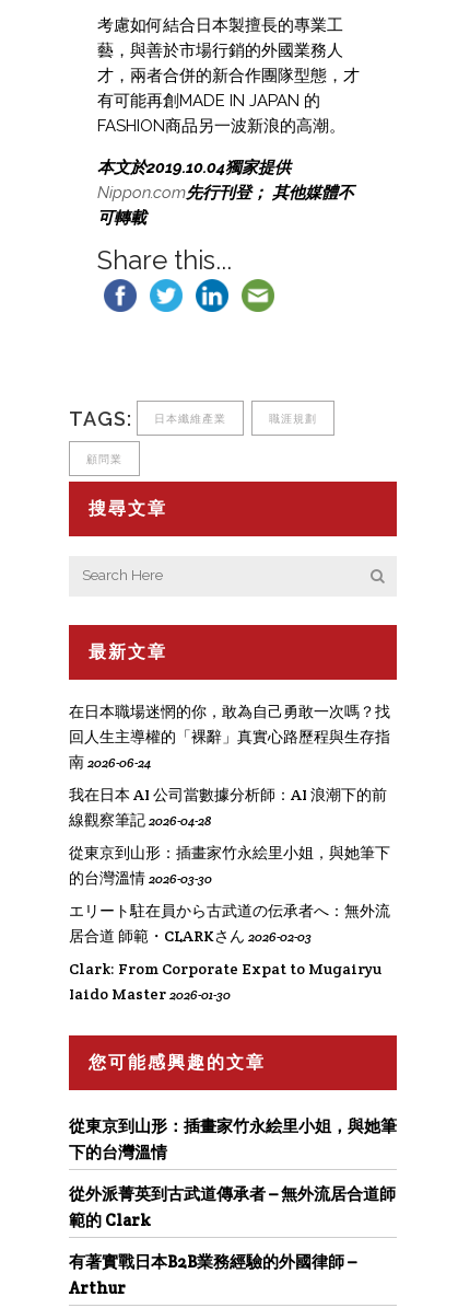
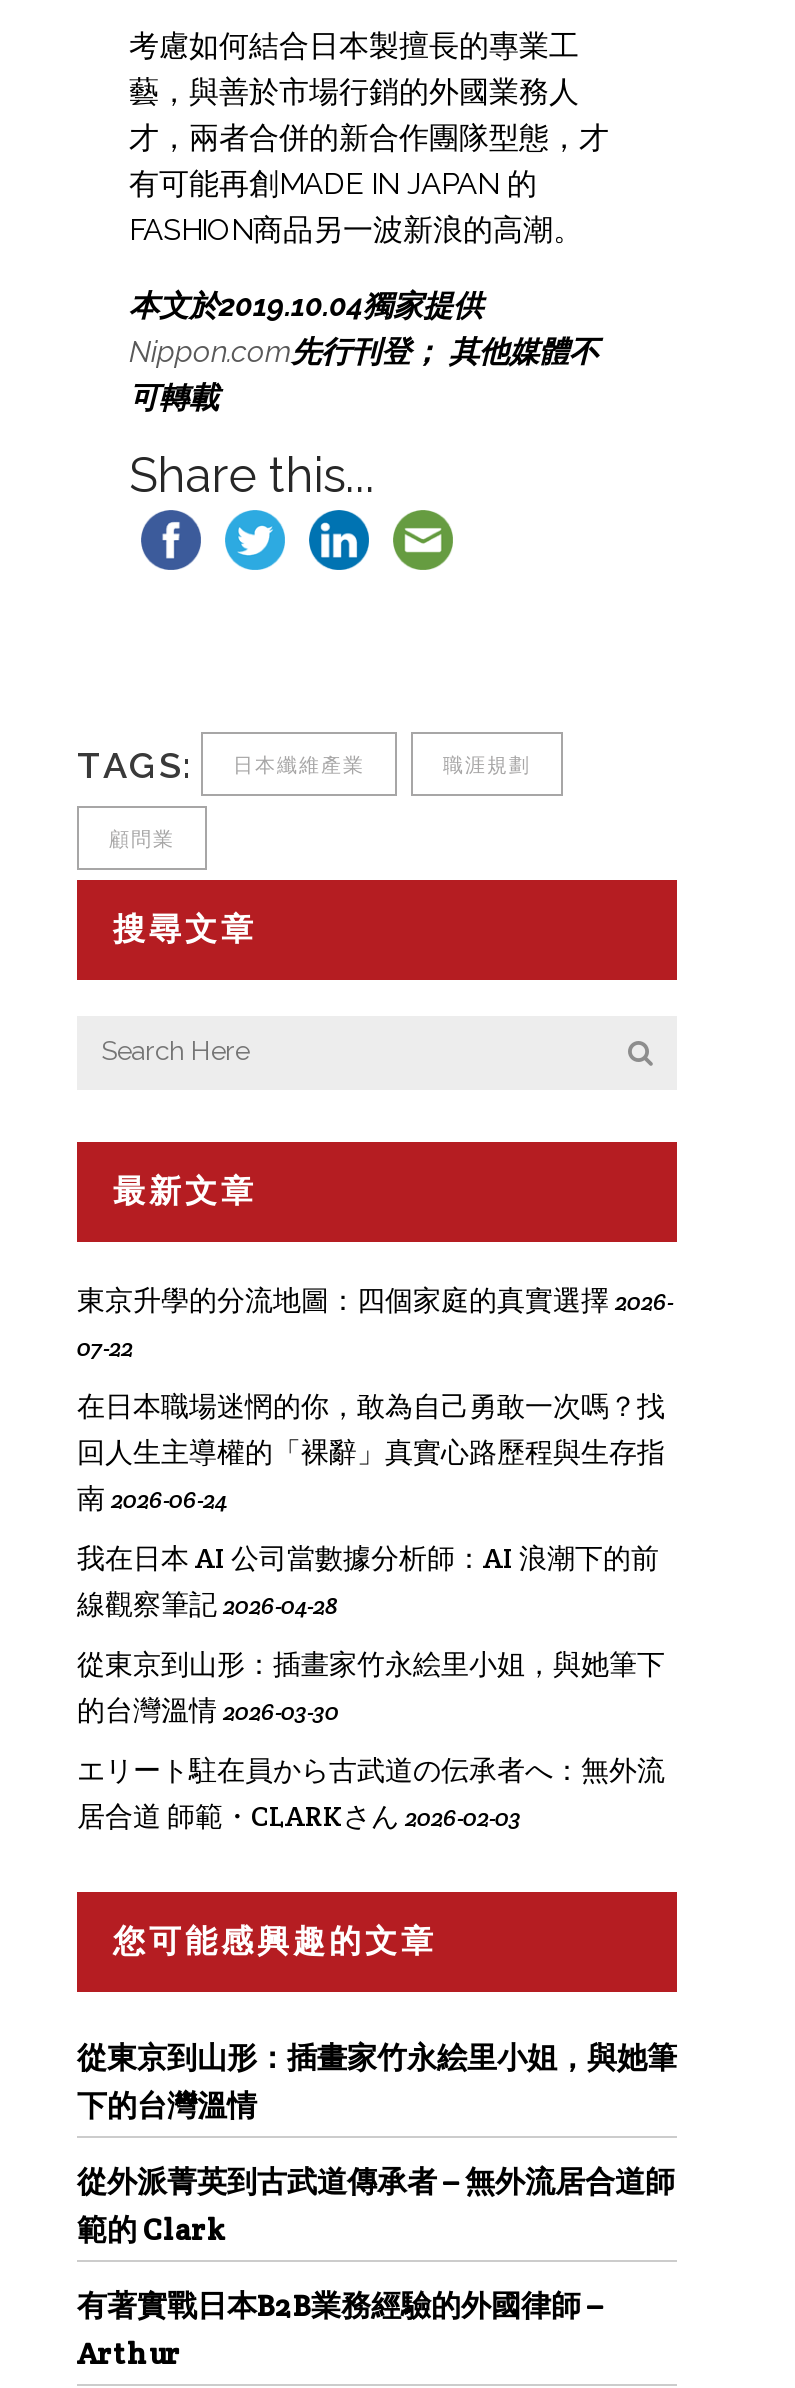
none -> [77,1282,673,1362] 東京升學的分流地圖：四個家庭的真實選擇 2026- | 07-22
moved [69,702,390,946] -> [77,1388,665,1834]: 在日本職場迷惘的你，敢為自己勇敢一次嗎？找 | 回人生主導權的「裸辭」真實心路歷程與生存指 | 南 2026-06-24 | ... | エリート駐在員から古武道の伝承者へ：無外流 | 居合道 師範・CLARKさん 2026-02-03
[69,959,381,1004] Clark: From Corporate Expat to Mugairyu | Iaido Master 2026-01-30 -> none

